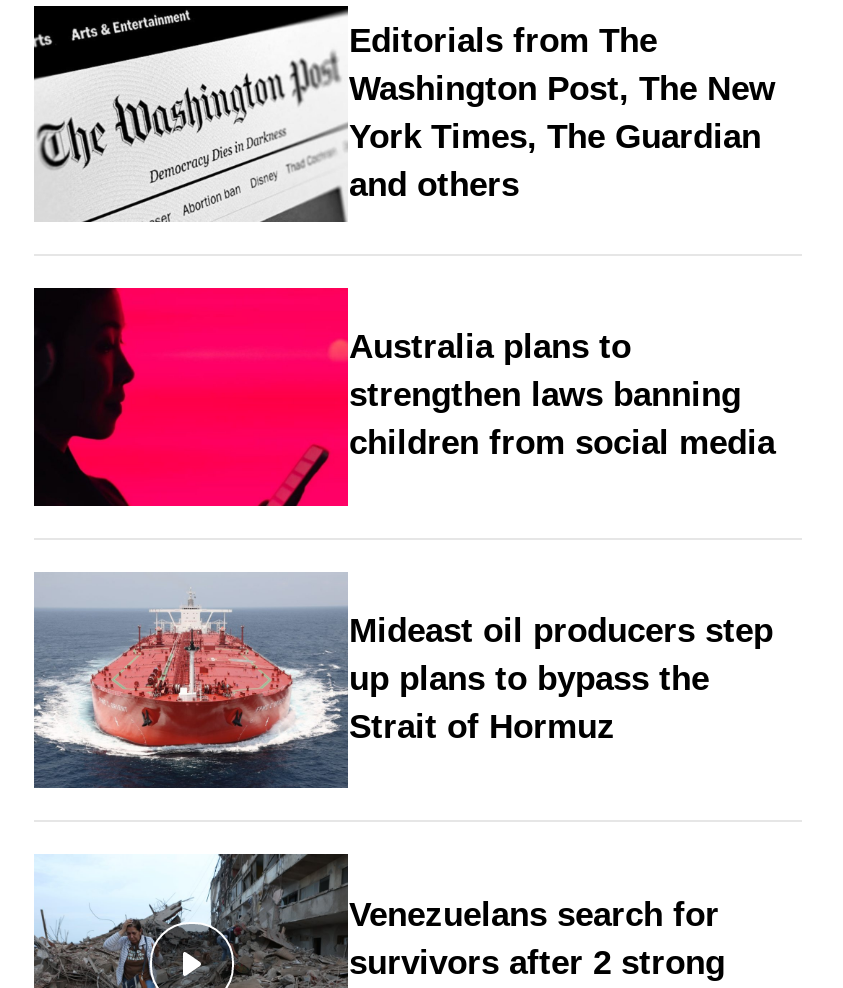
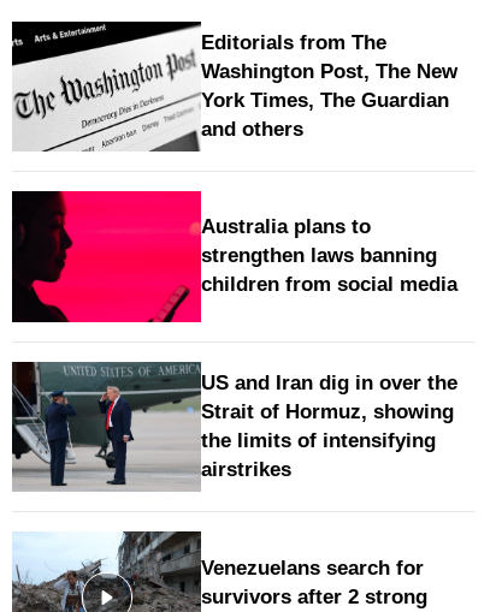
[32,572,773,788] [image] | Mideast oil producers step | up plans to bypass the | Strait of Hormuz -> [11,361,458,491] [image] | US and Iran dig in over the | Strait of Hormuz, showing | the limits of intensifying | airstrikes

